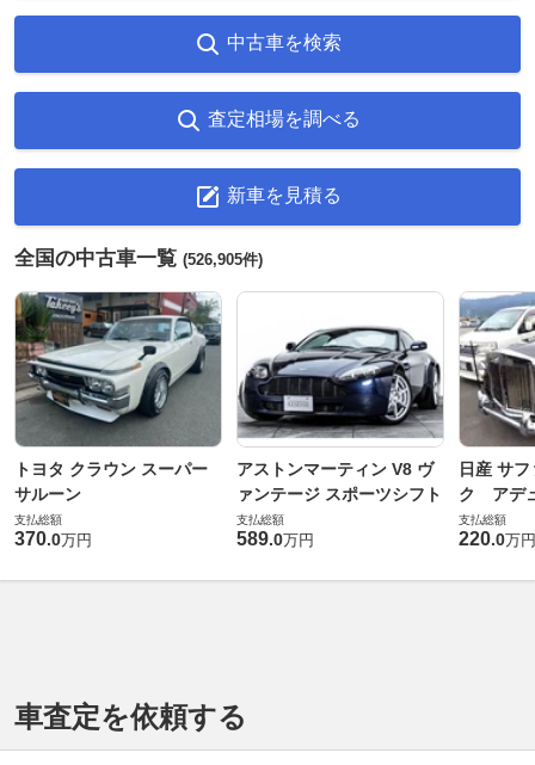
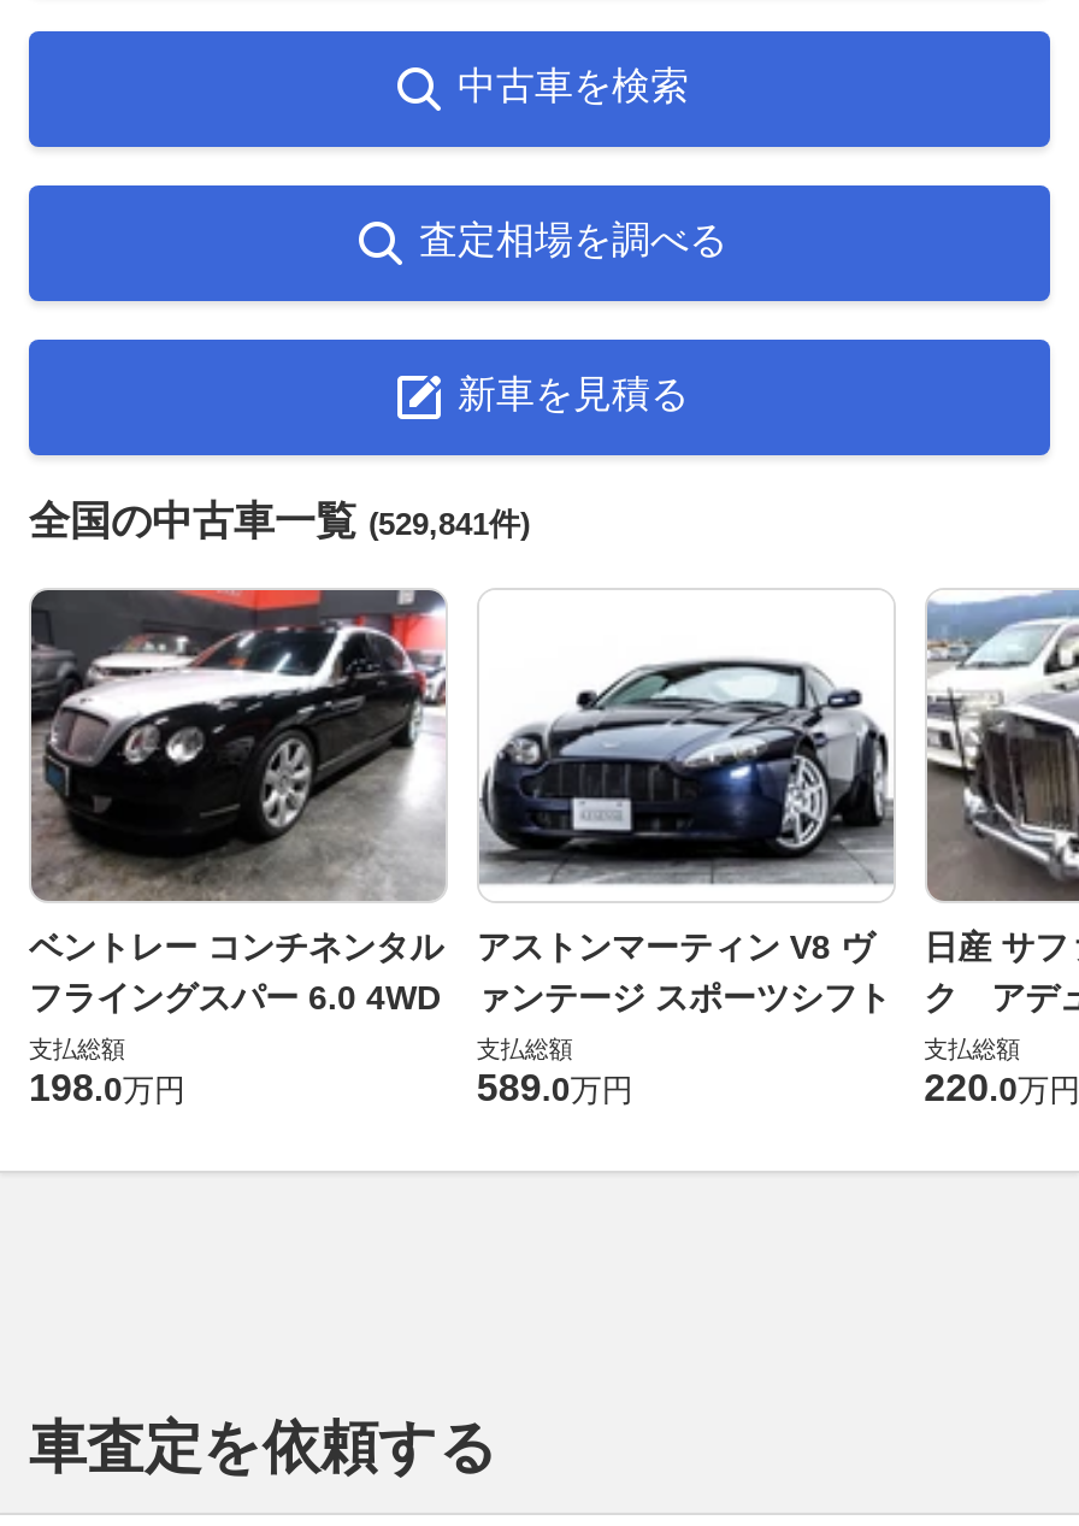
[14,247,263,270] 全国の中古車一覧(526,905件) -> [29,498,530,544] 全国の中古車一覧(529,841件)
[14,291,222,504] [image] | トヨタ クラウン スーパー | サルーン -> [29,588,446,1017] [image] | ベントレー コンチネンタル | フライングスパー 6.0 4WD
[14,529,92,549] 370.0万円 -> [29,1067,185,1108] 198.0万円

